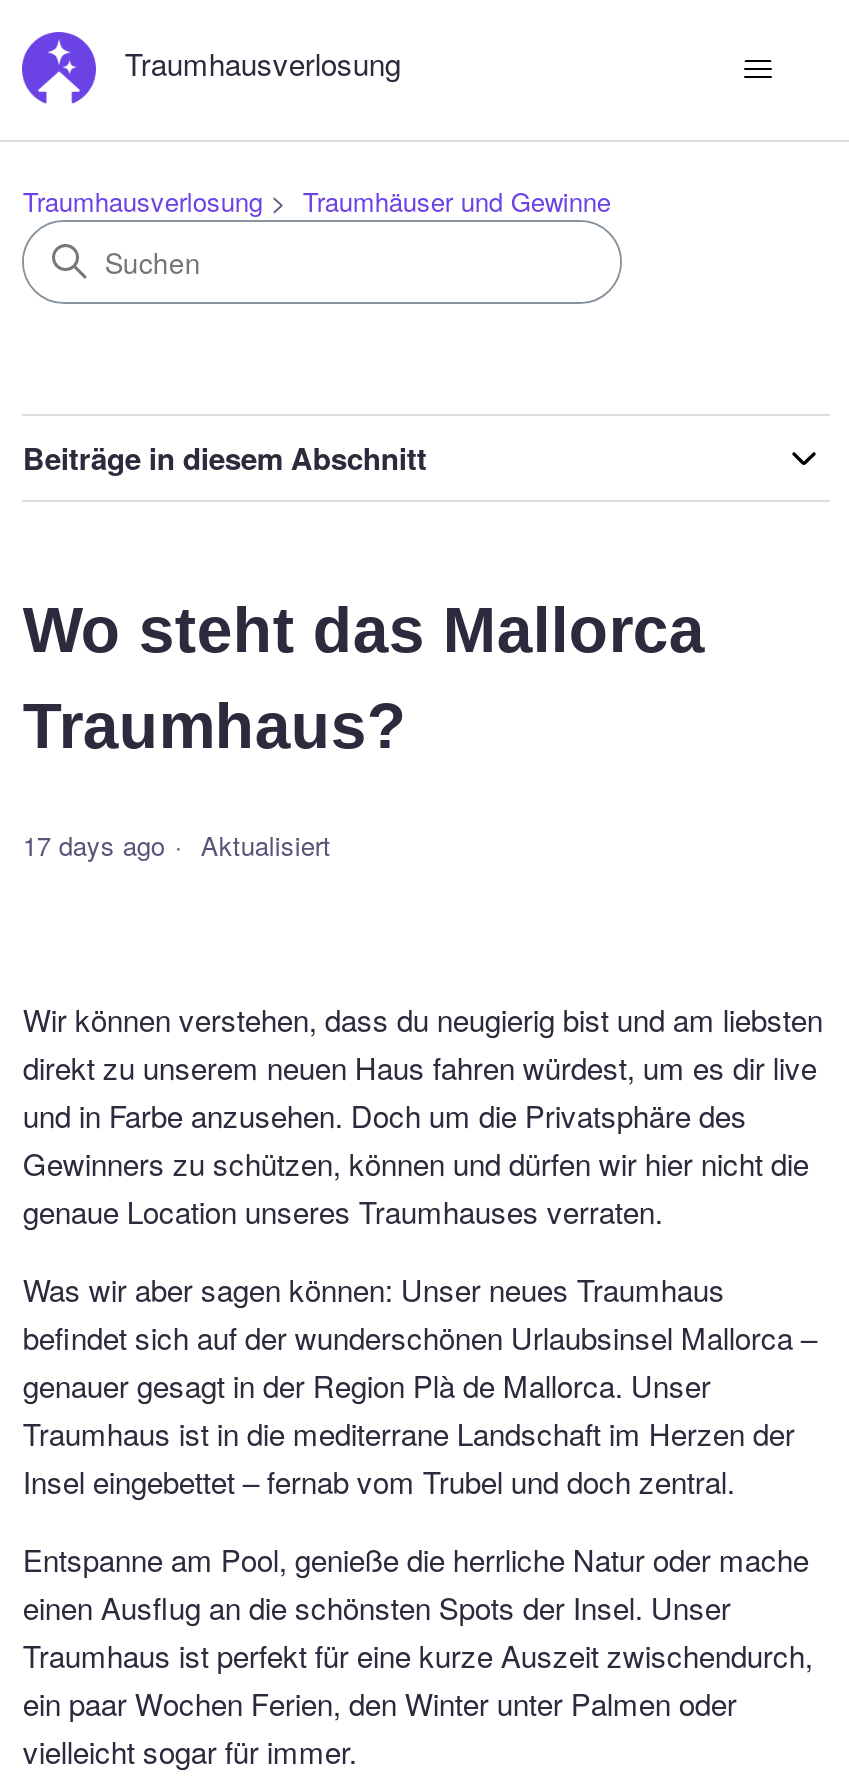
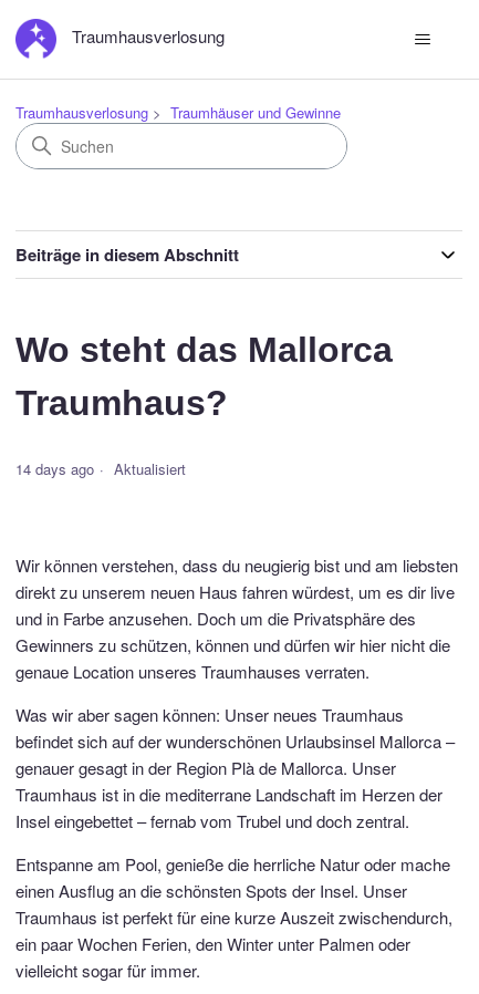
[23,825,331,863] 17 days ago Aktualisiert -> [16,458,186,479] 14 days ago Aktualisiert

